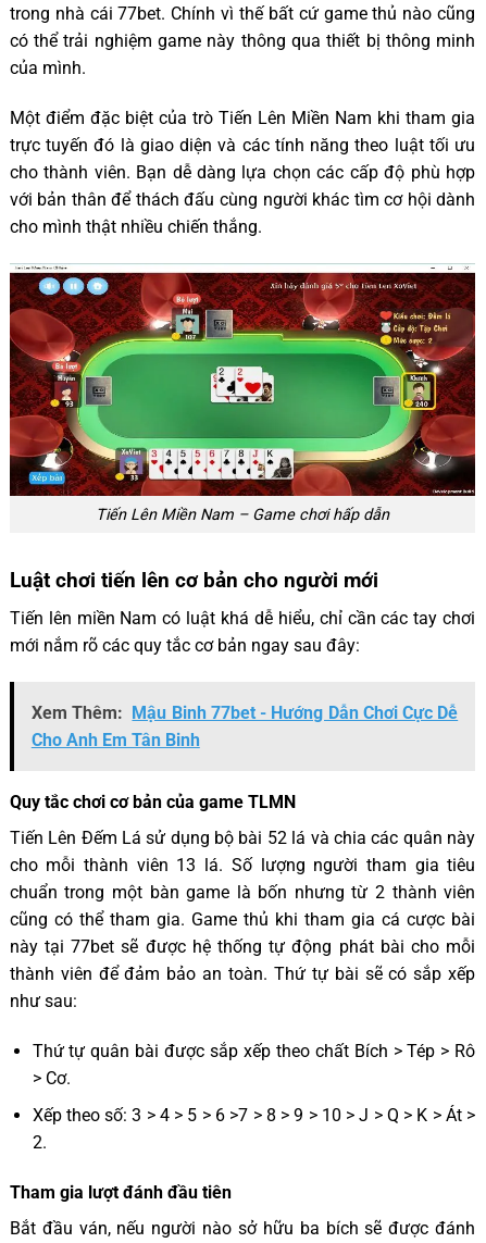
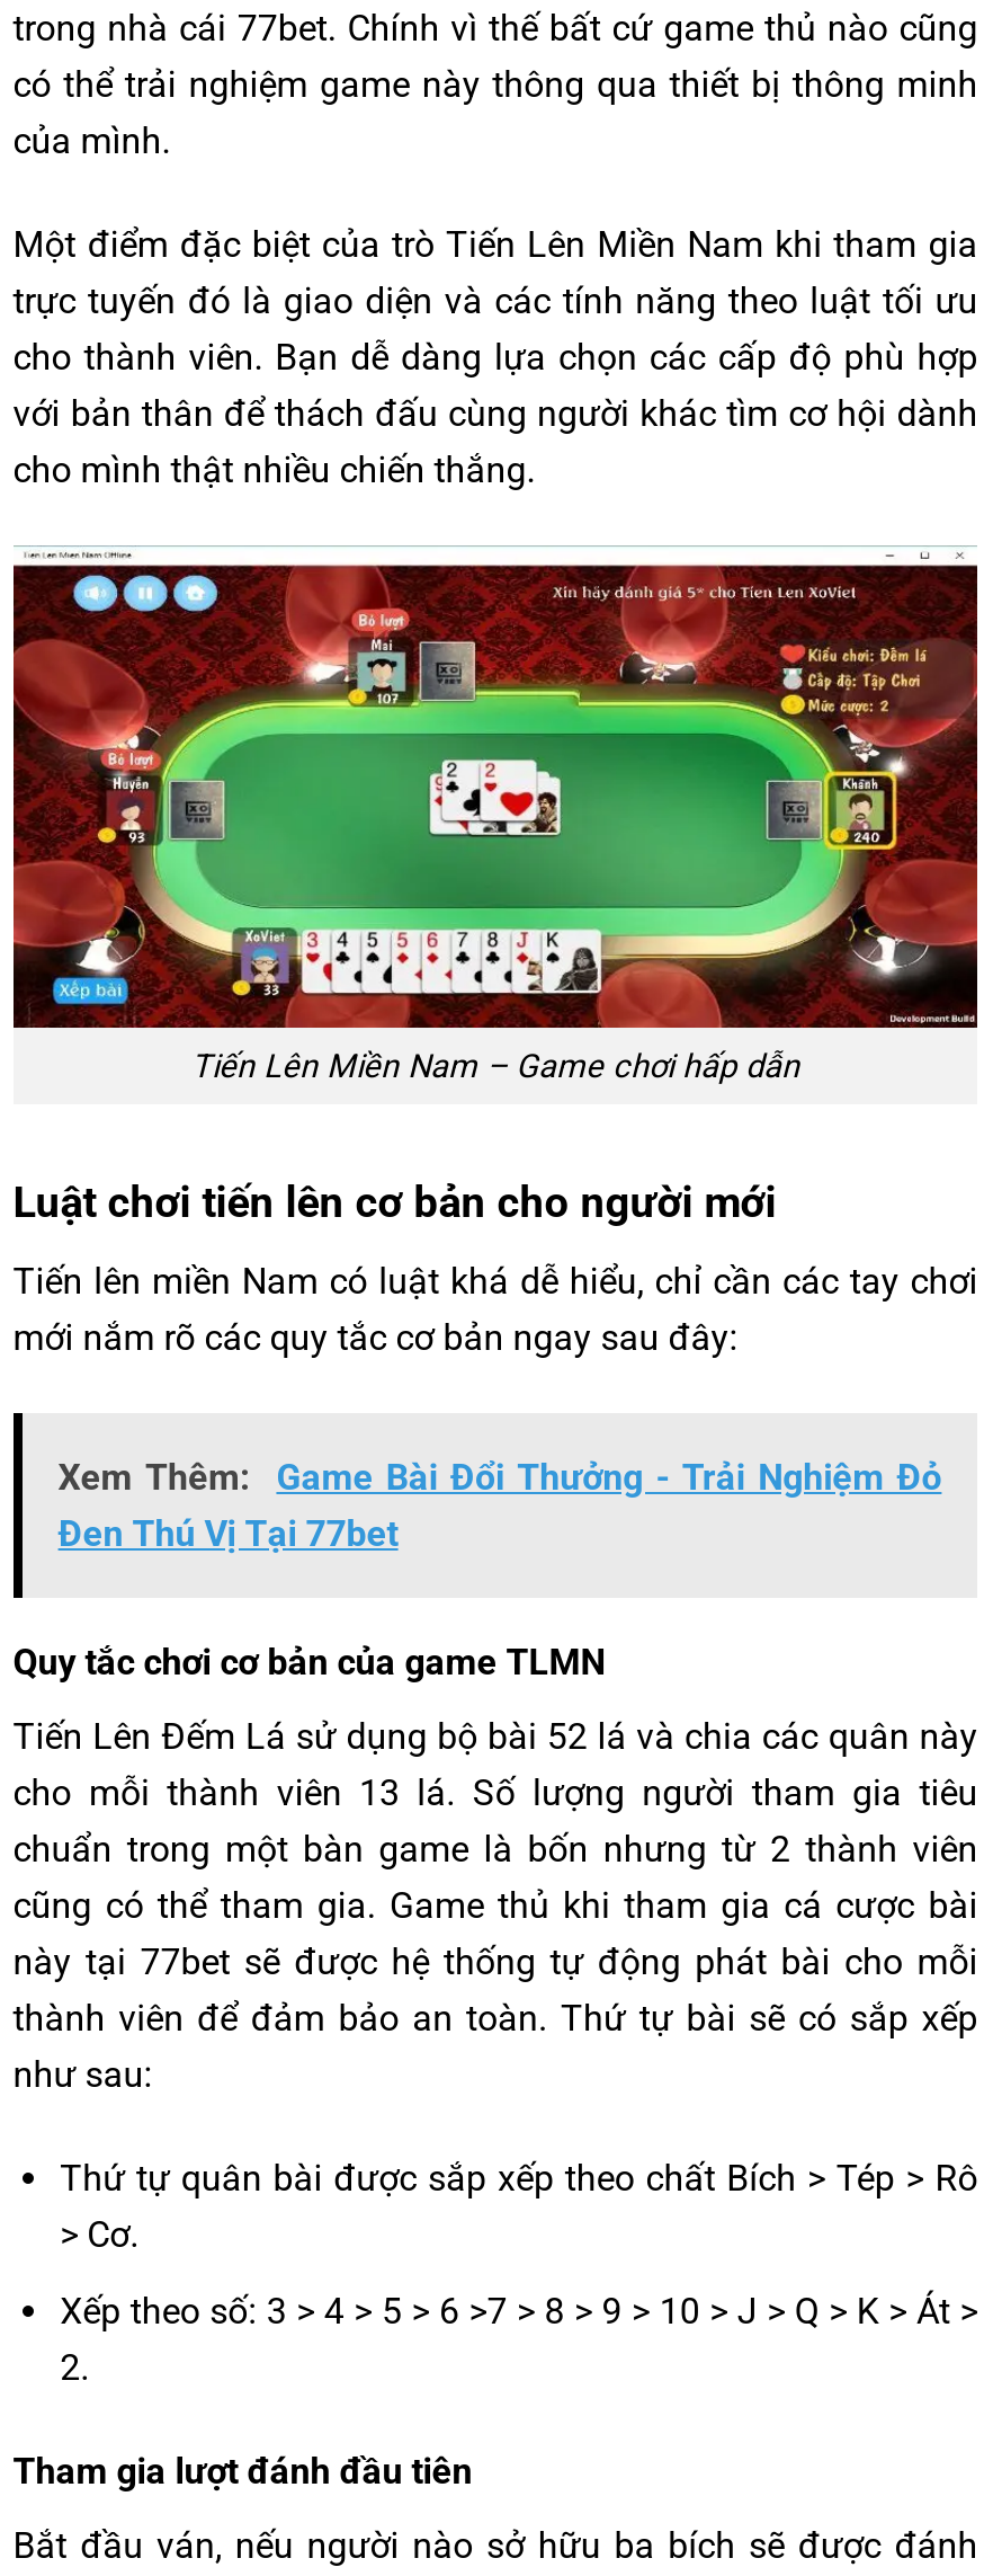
[31,702,458,750] Xem Thêm: Mậu Binh 77bet - Hướng Dẫn Chơi Cực Dễ | Cho Anh Em Tân Binh -> [58,1456,942,1555] Xem Thêm: Game Bài Đổi Thưởng - Trải Nghiệm Đỏ | Đen Thú Vị Tại 77bet

